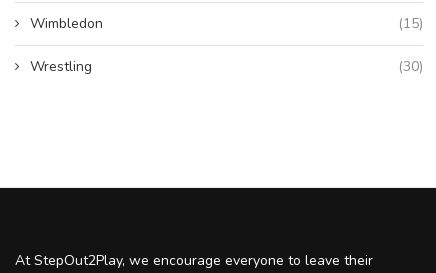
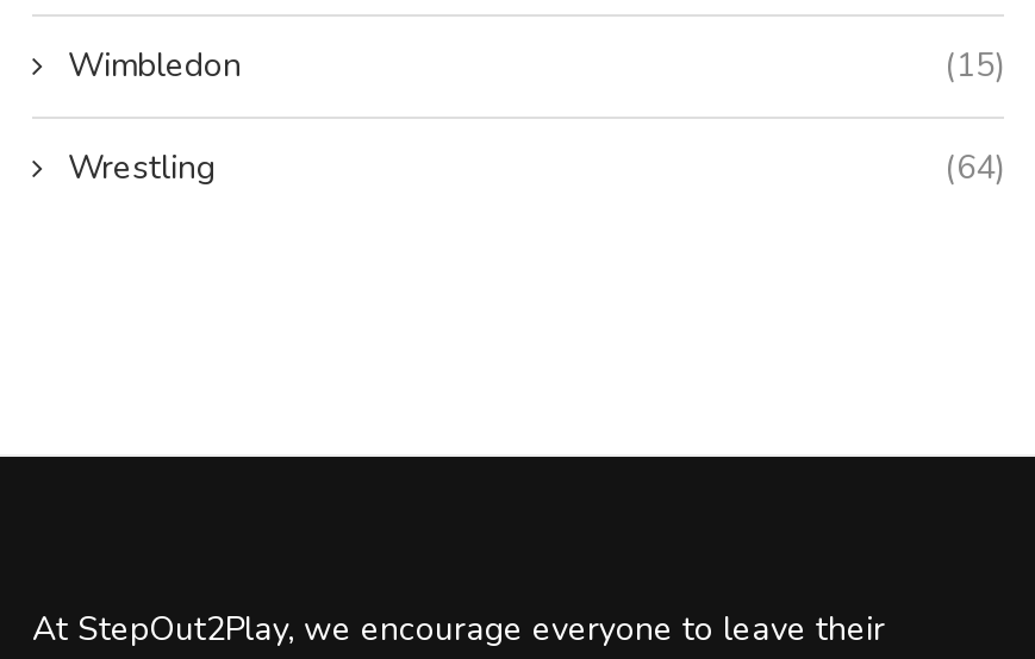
[398,57,423,76] (30) -> [944,144,1004,190] (64)

